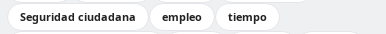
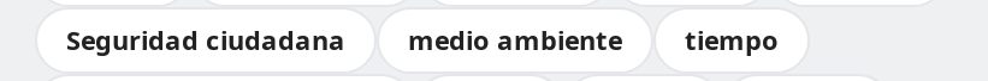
[162,9,202,24] empleo -> [408,21,622,57] medio ambiente

